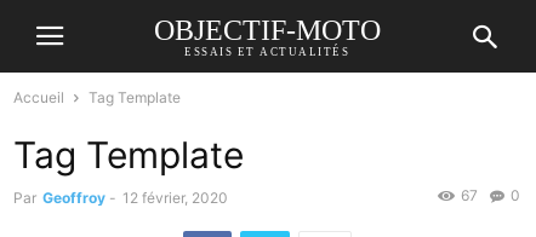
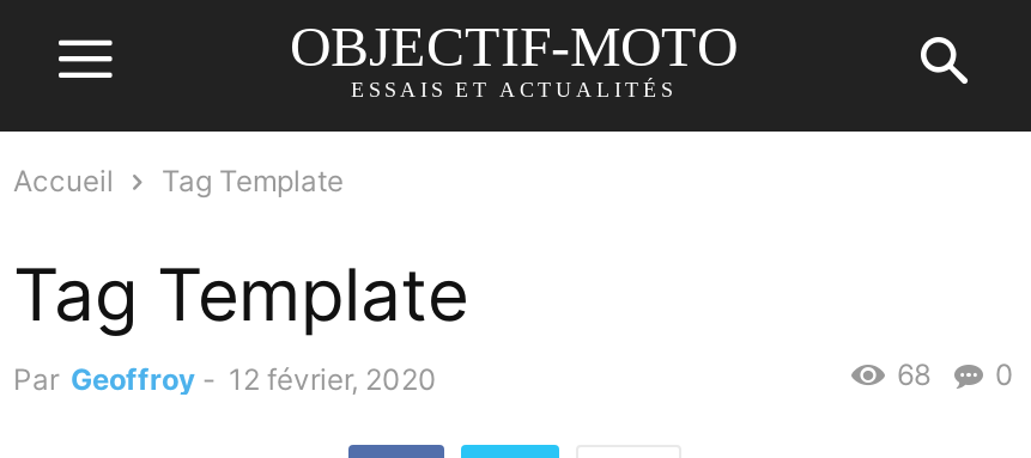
[461,186,520,204] 67 0 -> [897,356,1014,392] 68 0

